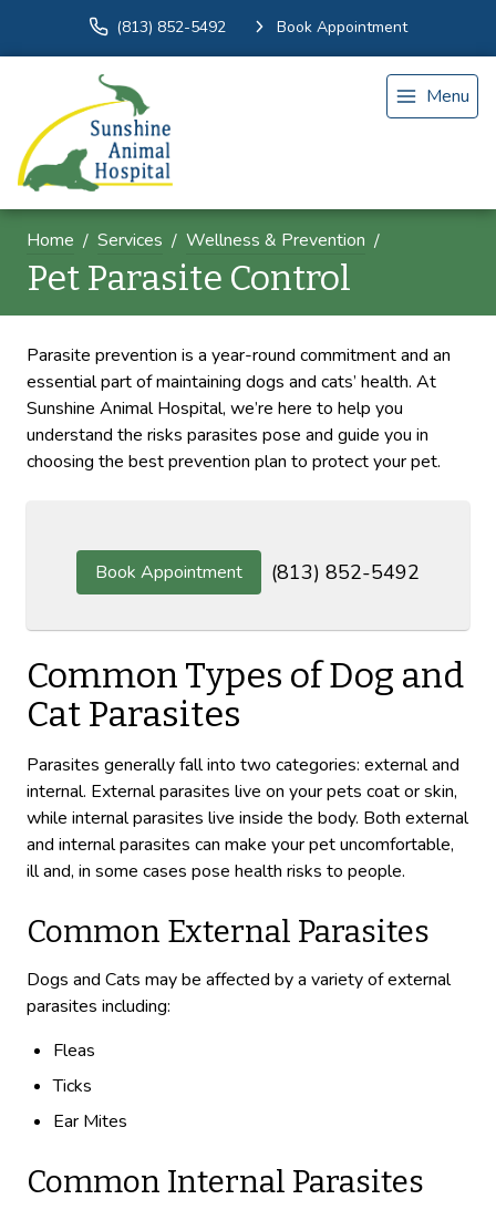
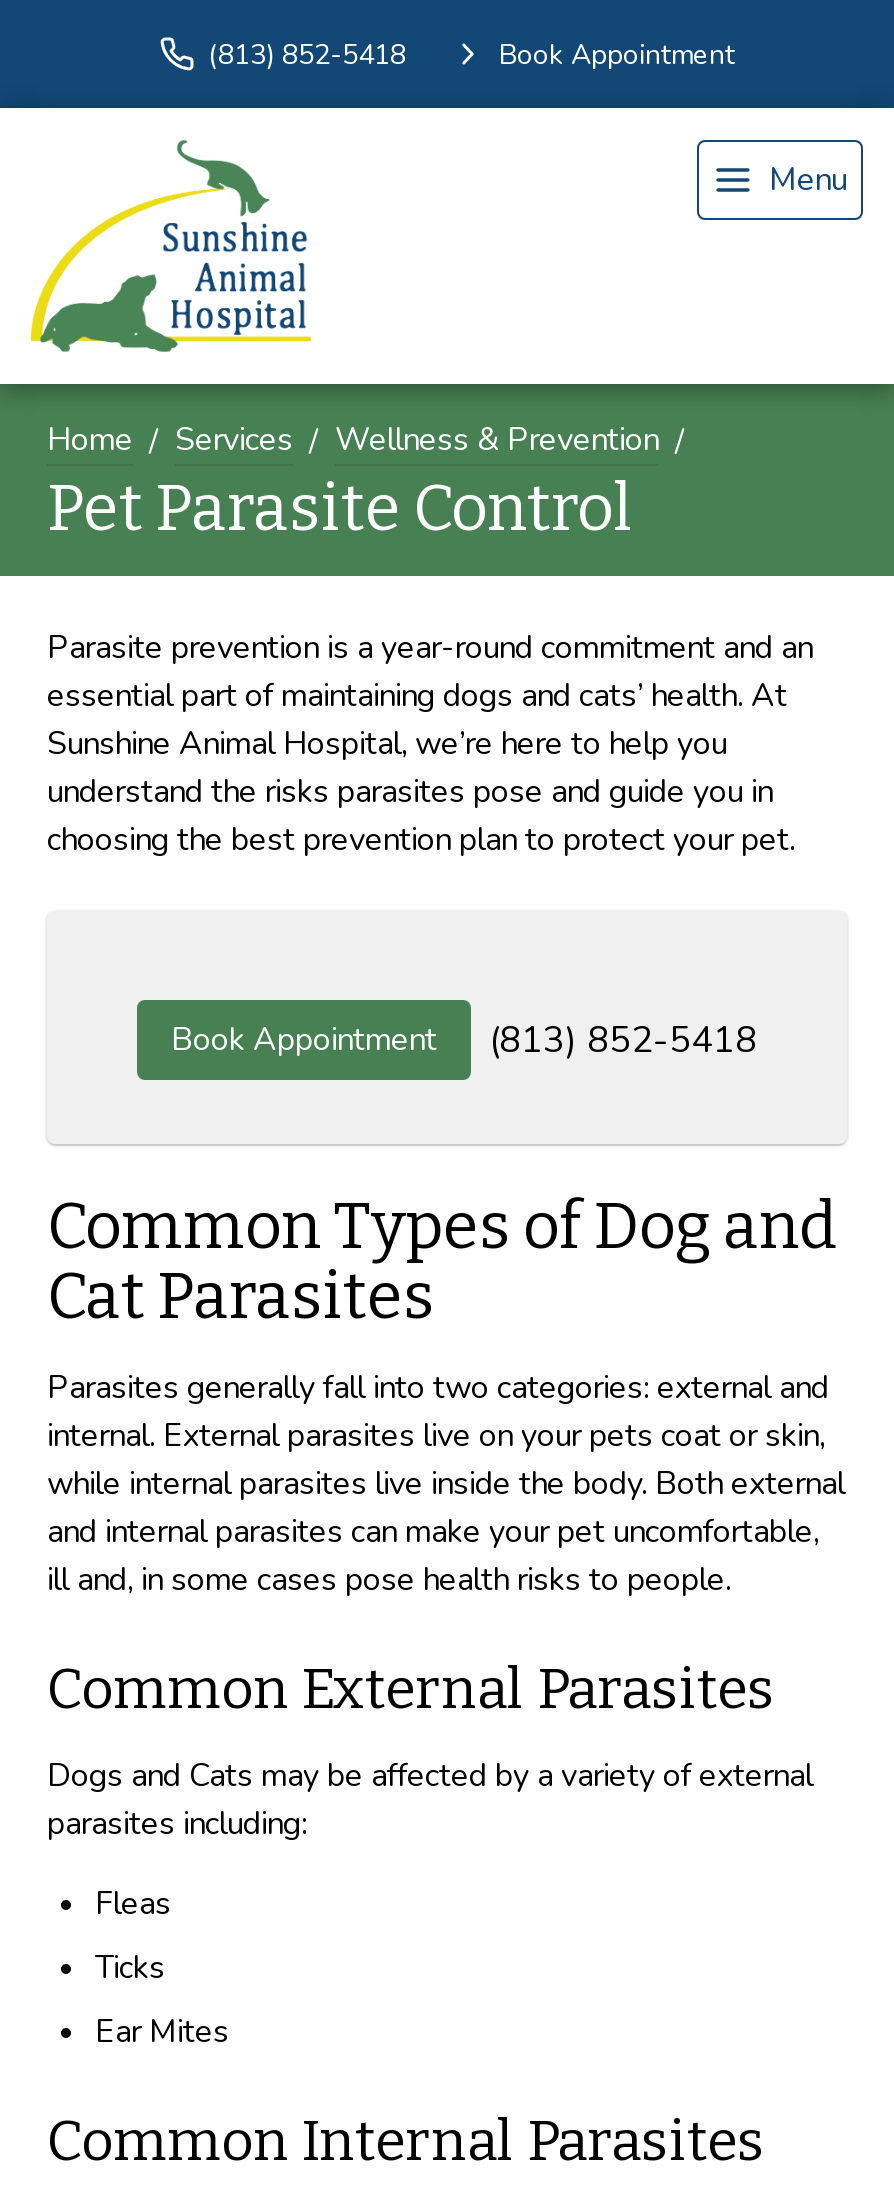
[116,16,225,37] (813) 852-5492 -> [208,35,406,73] (813) 852-5418
[95,559,420,586] Book Appointment (813) 852-5492 -> [171,1016,757,1064] Book Appointment (813) 852-5418

